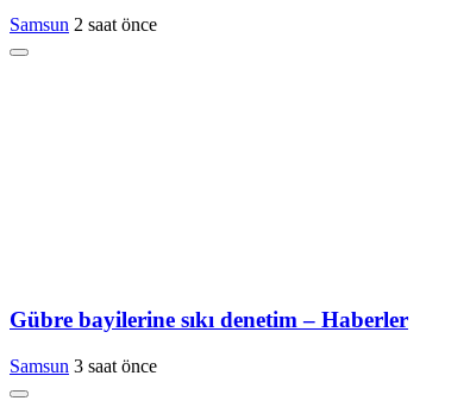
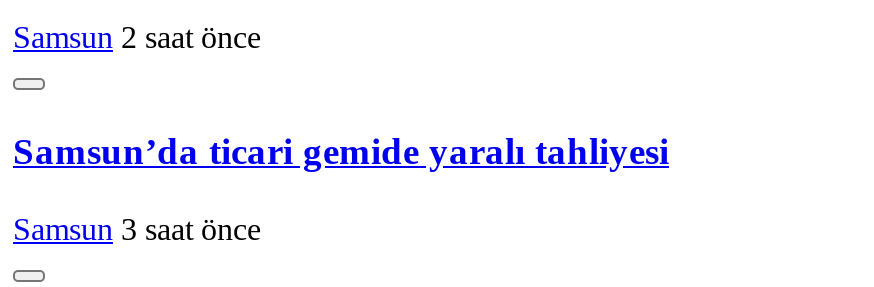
[10,308,408,333] Gübre bayilerine sıkı denetim – Haberler -> [13,130,669,172] Samsun’da ticari gemide yaralı tahliyesi

